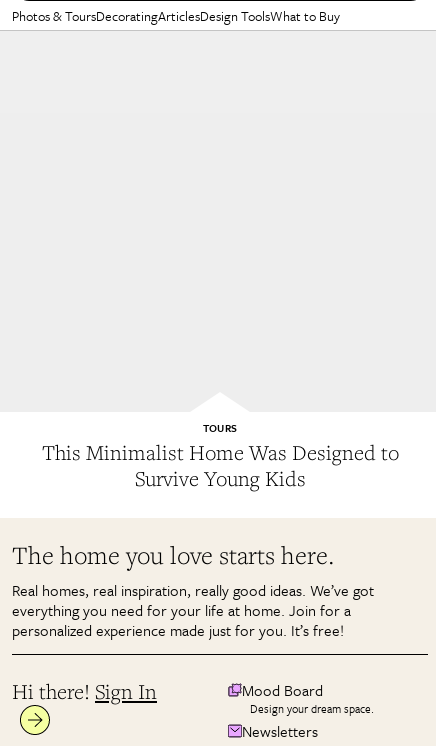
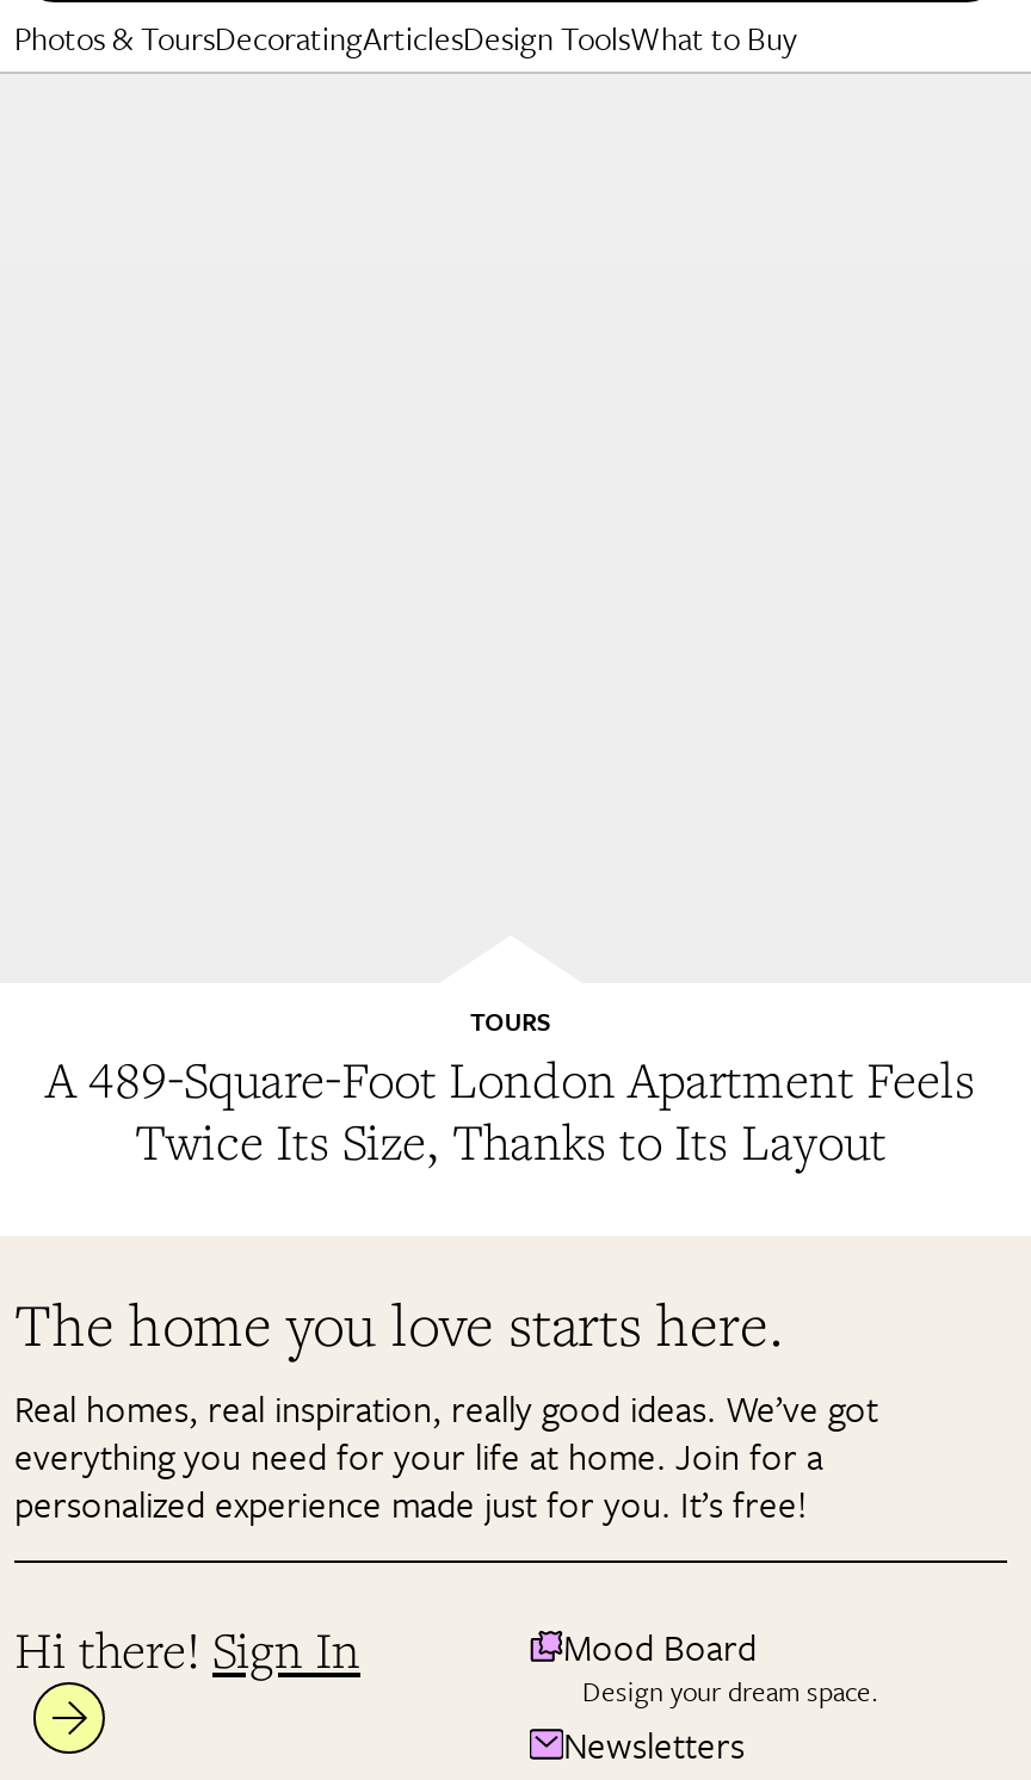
[41,439,398,492] This Minimalist Home Was Designed to | Survive Young Kids -> [45,1047,976,1173] A 489-Square-Foot London Apartment Feels | Twice Its Size, Thanks to Its Layout

